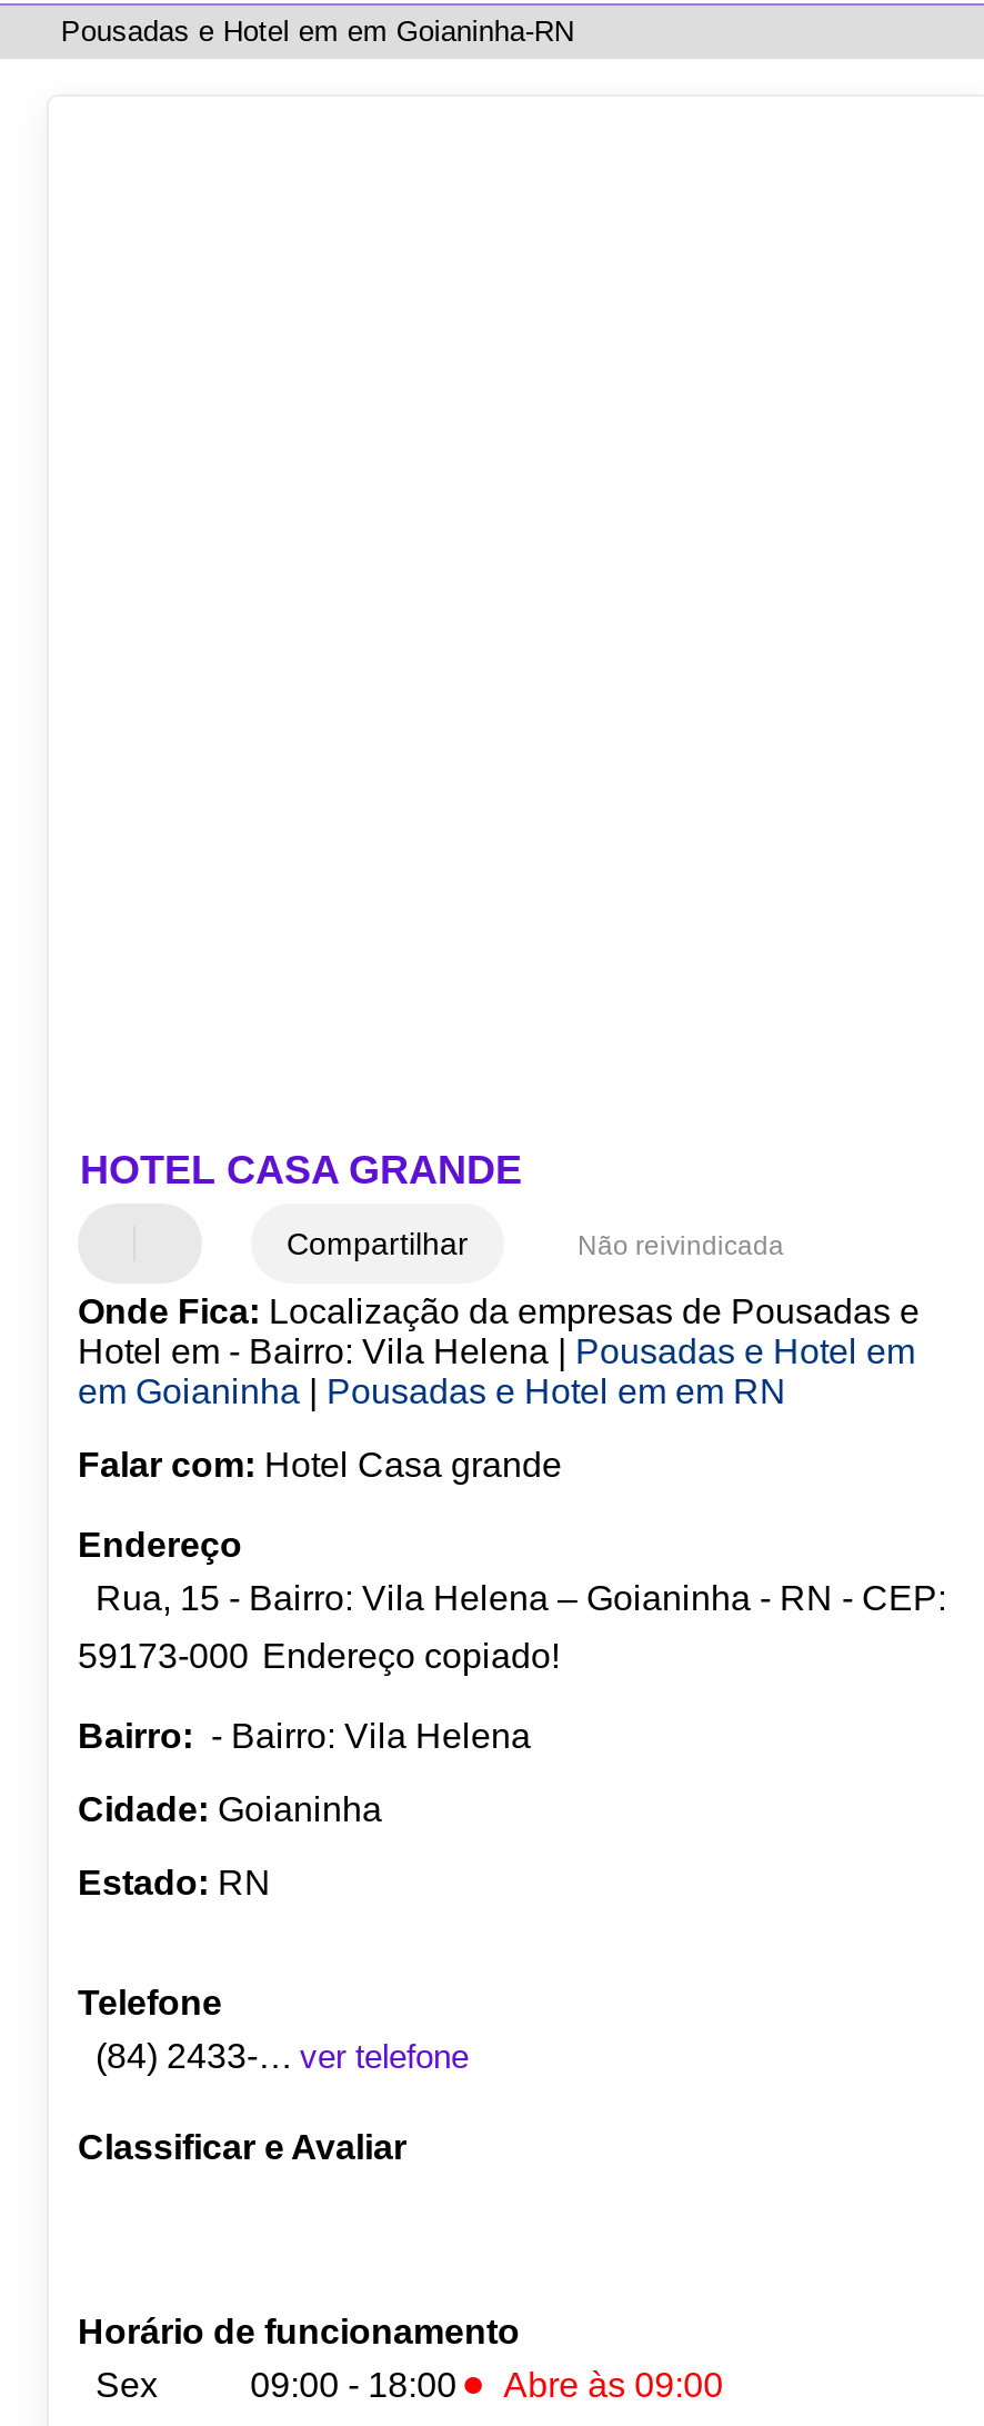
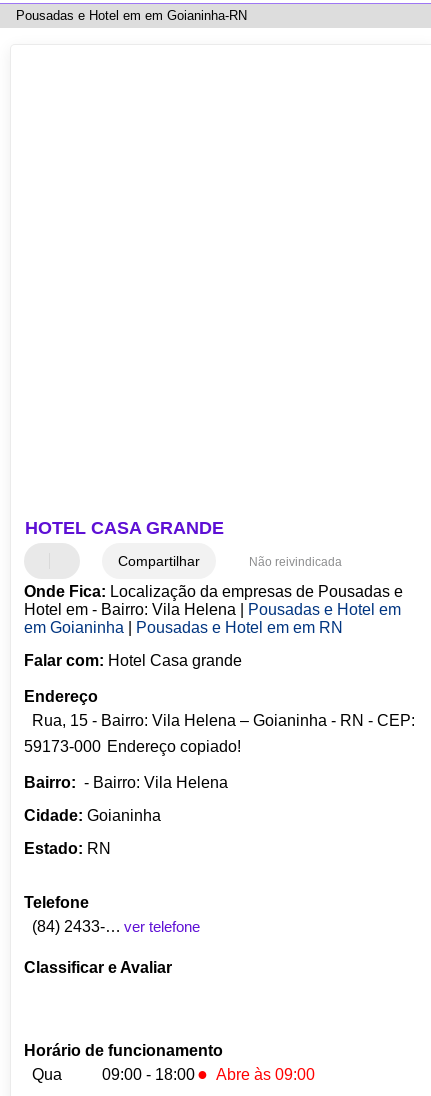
[78,2367,158,2405] Sex -> [24,1066,62,1083] Qua

